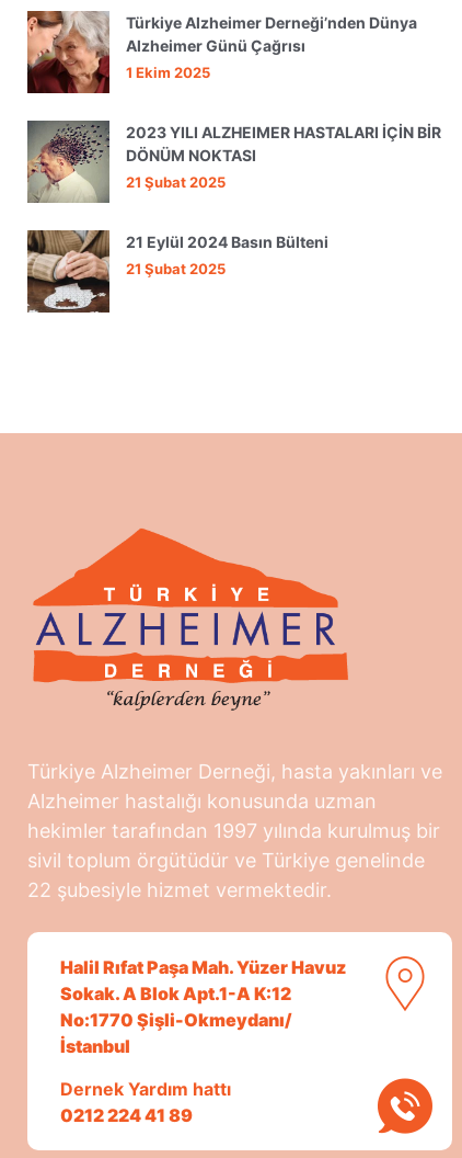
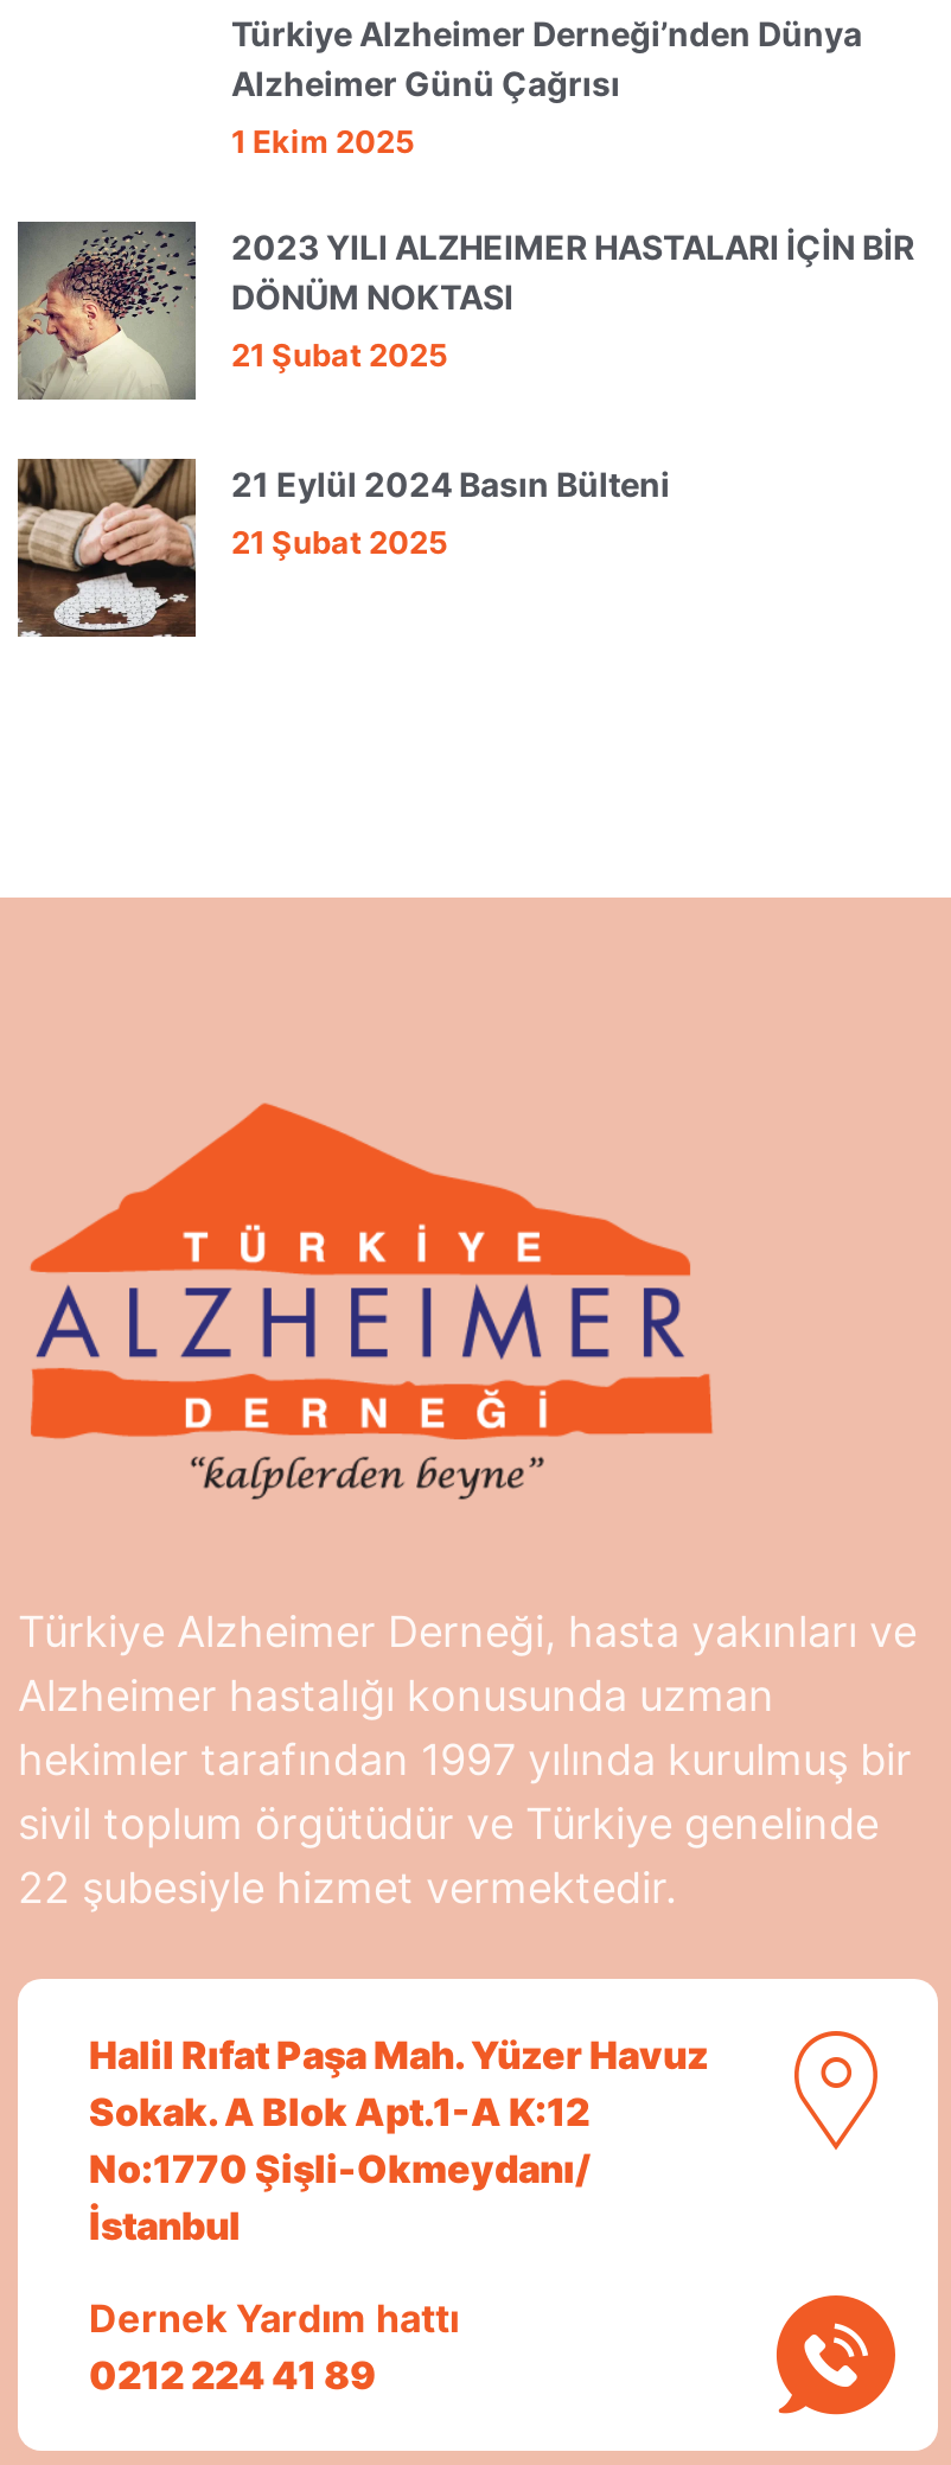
[26,10,111,94] [image] -> none

